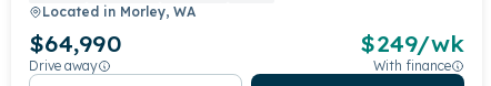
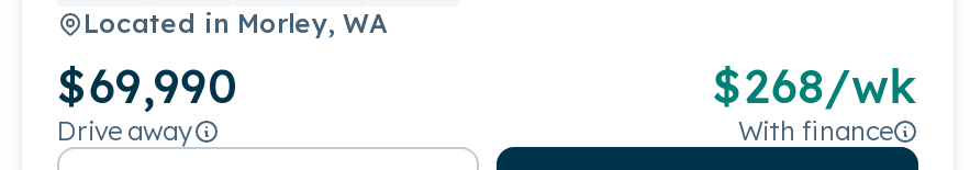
[29,29,122,57] $64,990 -> [57,57,239,114] $69,990
[360,29,464,57] $249/wk -> [712,57,918,114] $268/wk

